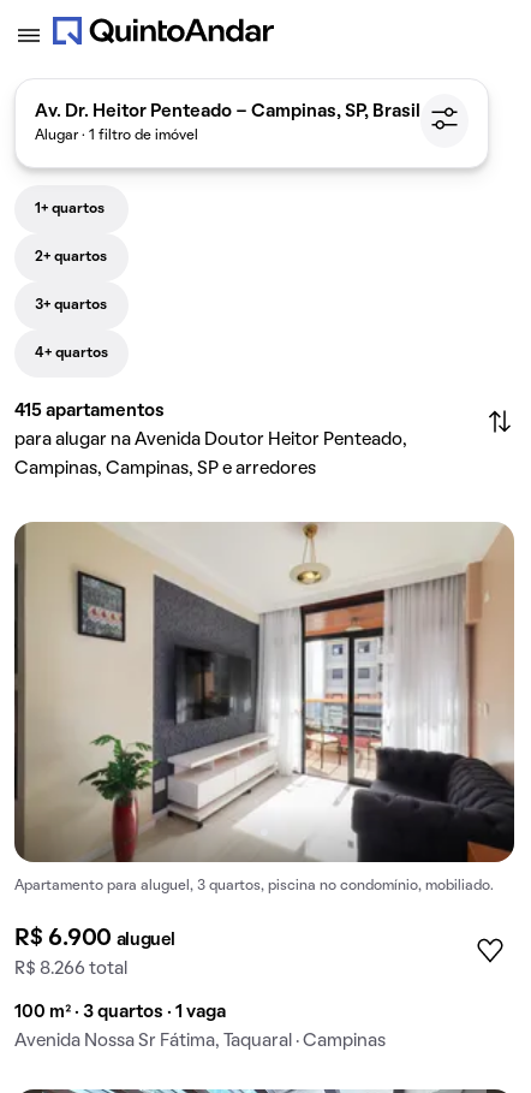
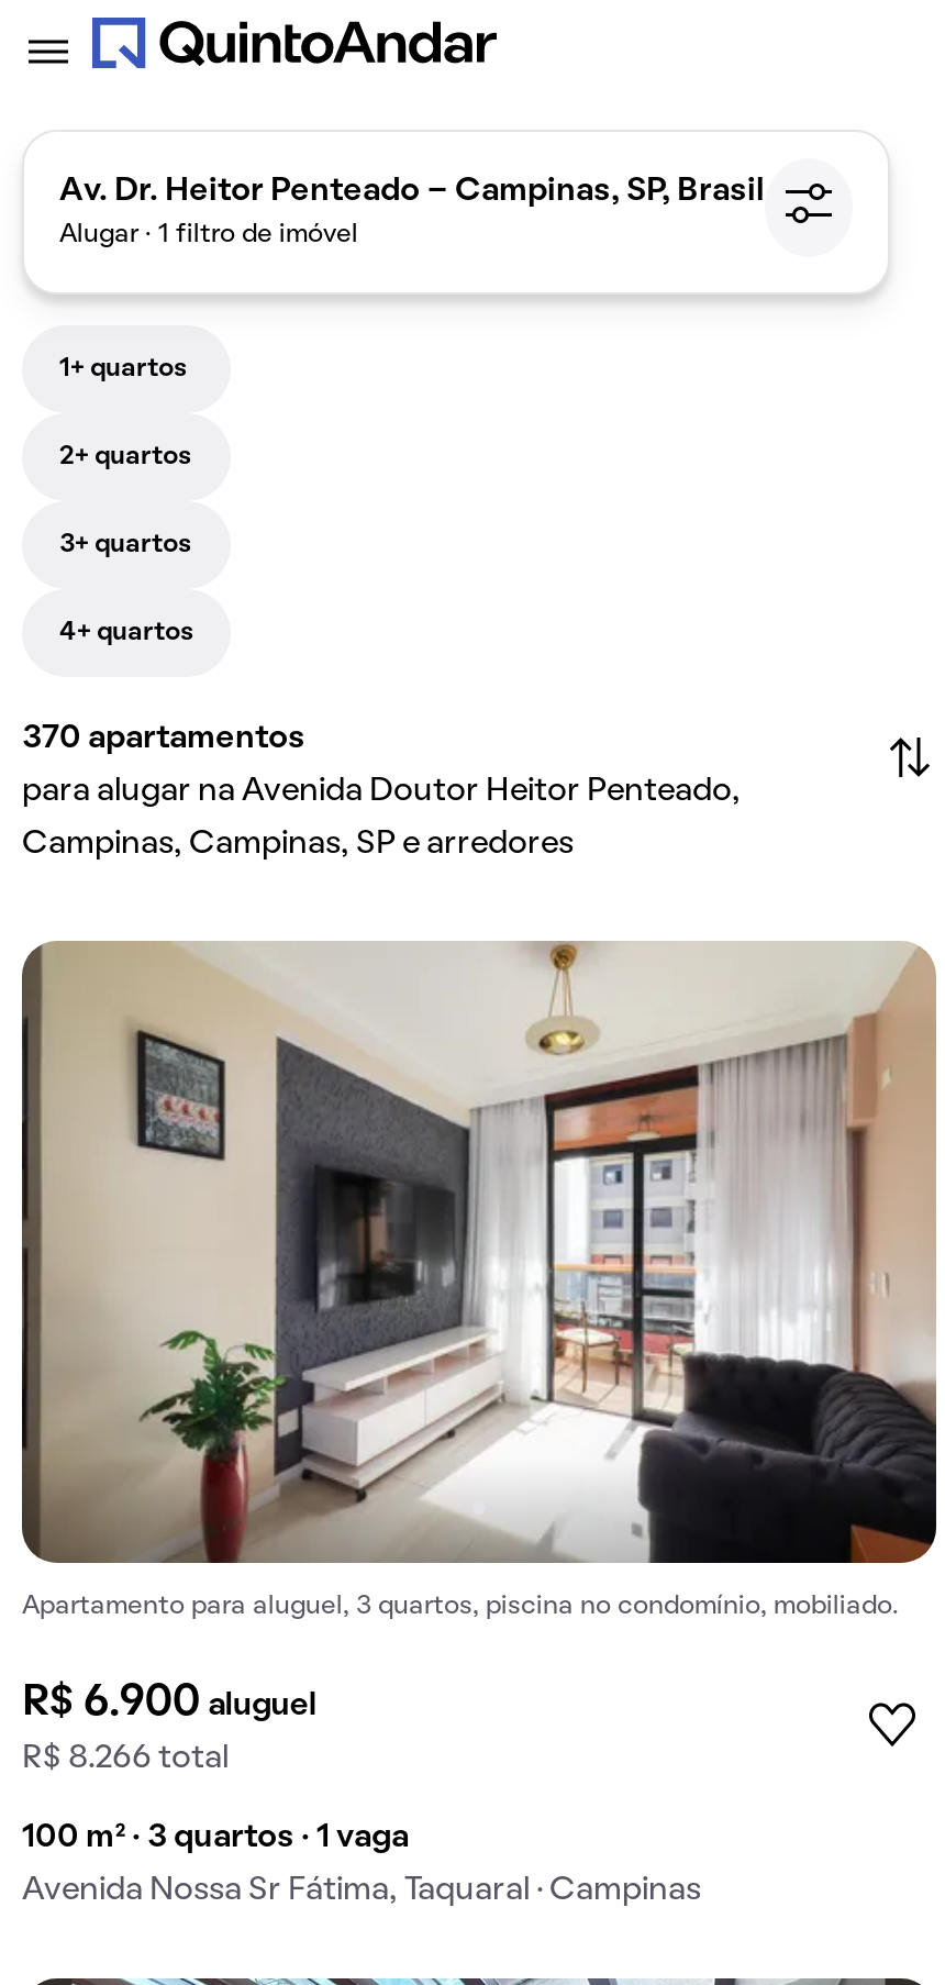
[14,403,165,420] 415 apartamentos -> [22,723,305,754] 370 apartamentos

